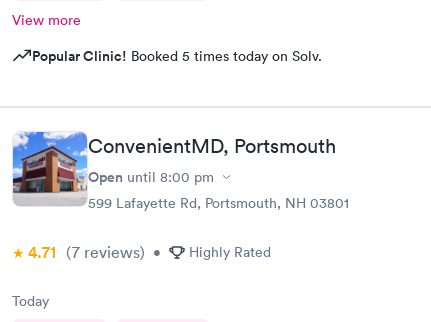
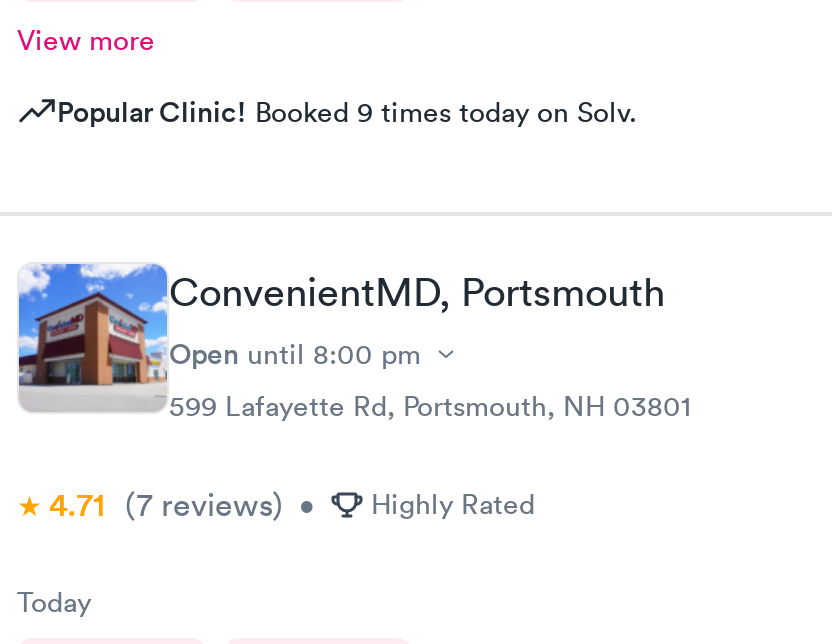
[32,45,322,65] Popular Clinic! Booked 5 times today on Solv. -> [57,91,637,131] Popular Clinic! Booked 9 times today on Solv.

